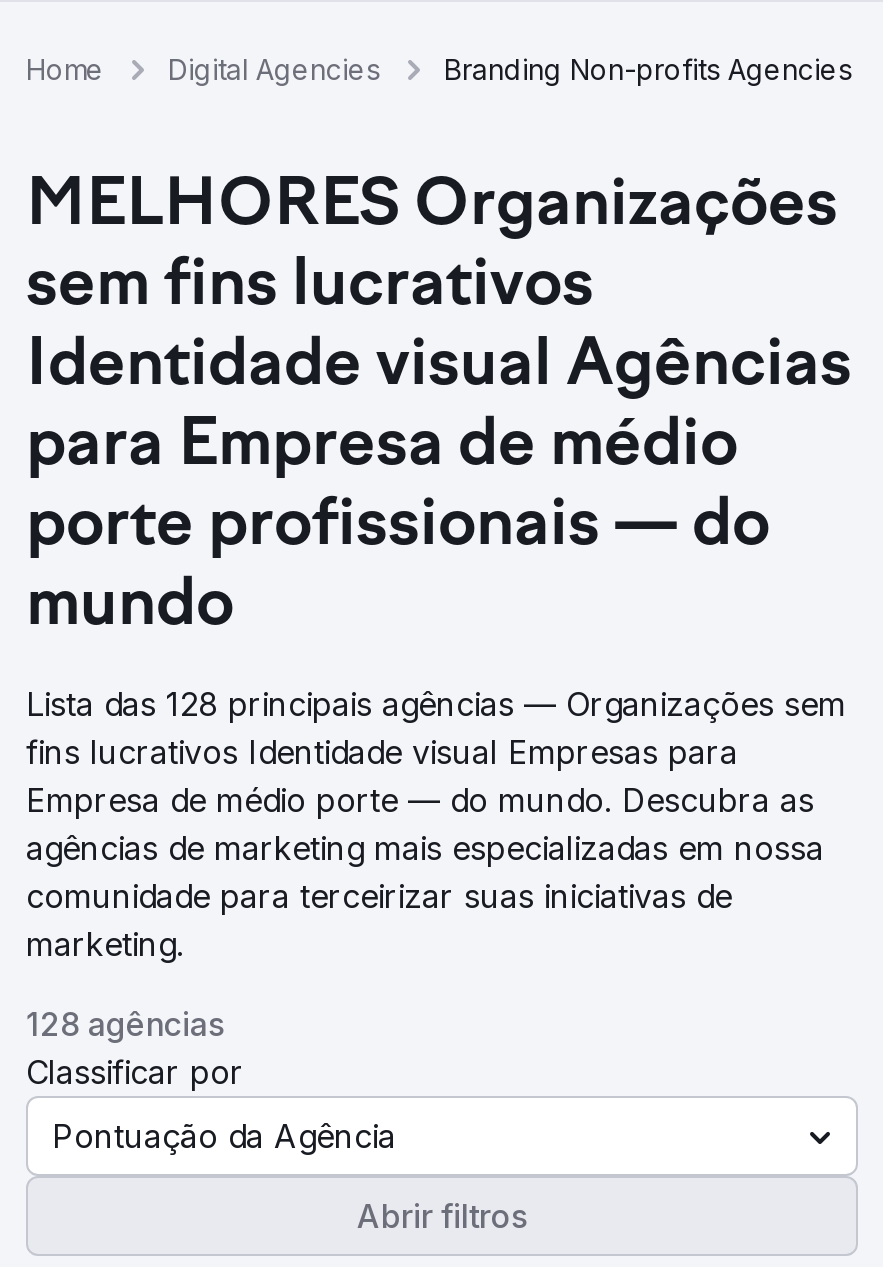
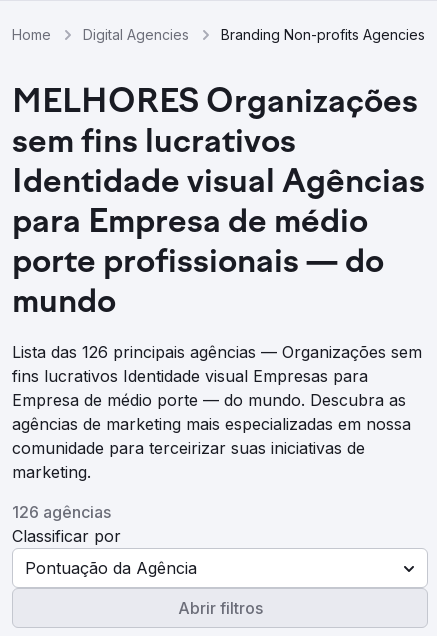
[26,684,846,724] Lista das 128 principais agências — Organizações sem -> [12,342,422,362] Lista das 126 principais agências — Organizações sem
[26,1004,224,1044] 128 agências -> [12,502,111,522] 126 agências

